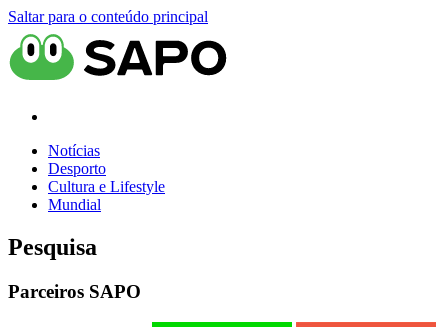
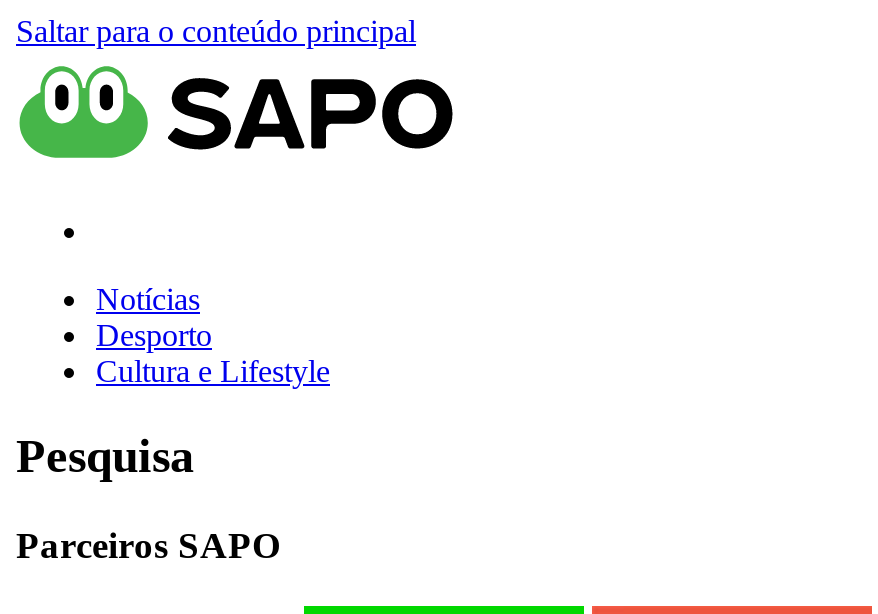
[48,196,101,213] Mundial -> none

